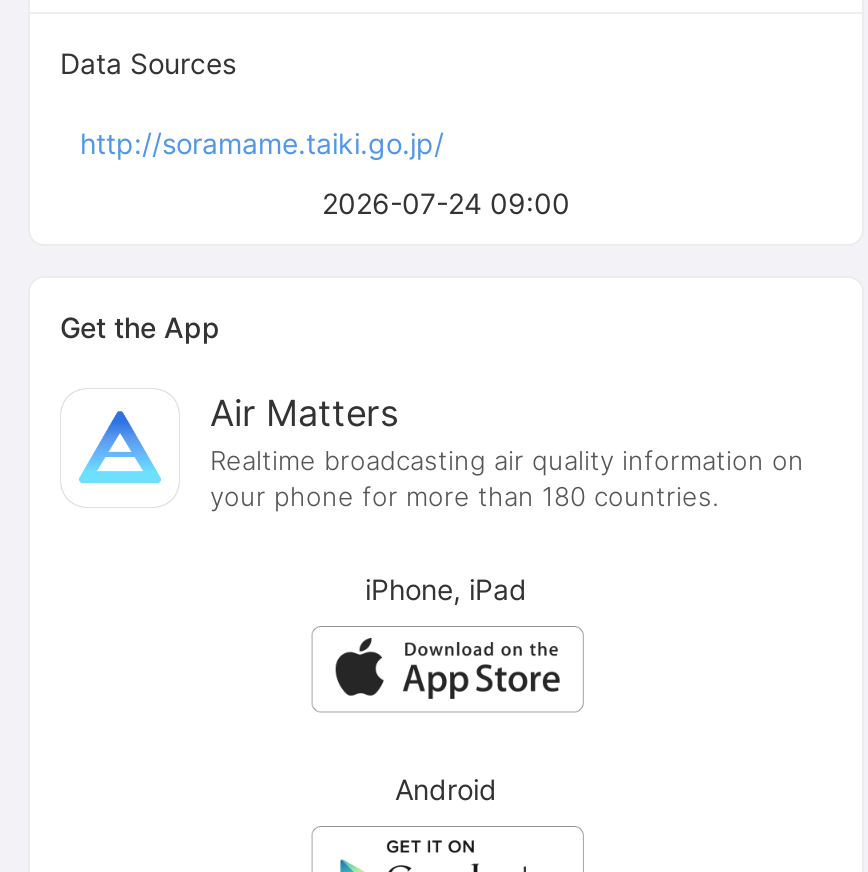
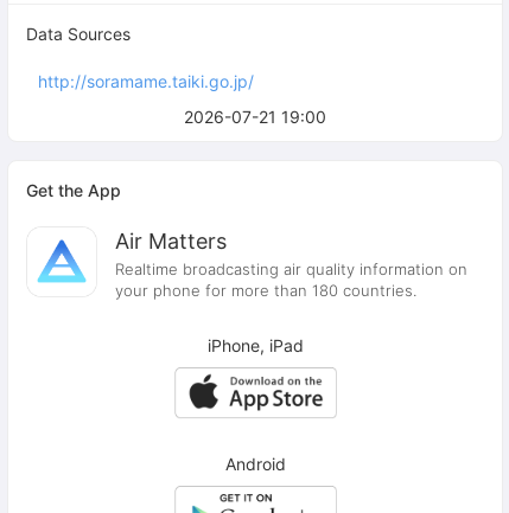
[322,186,570,220] 2026-07-24 09:00 -> [184,107,326,127] 2026-07-21 19:00

